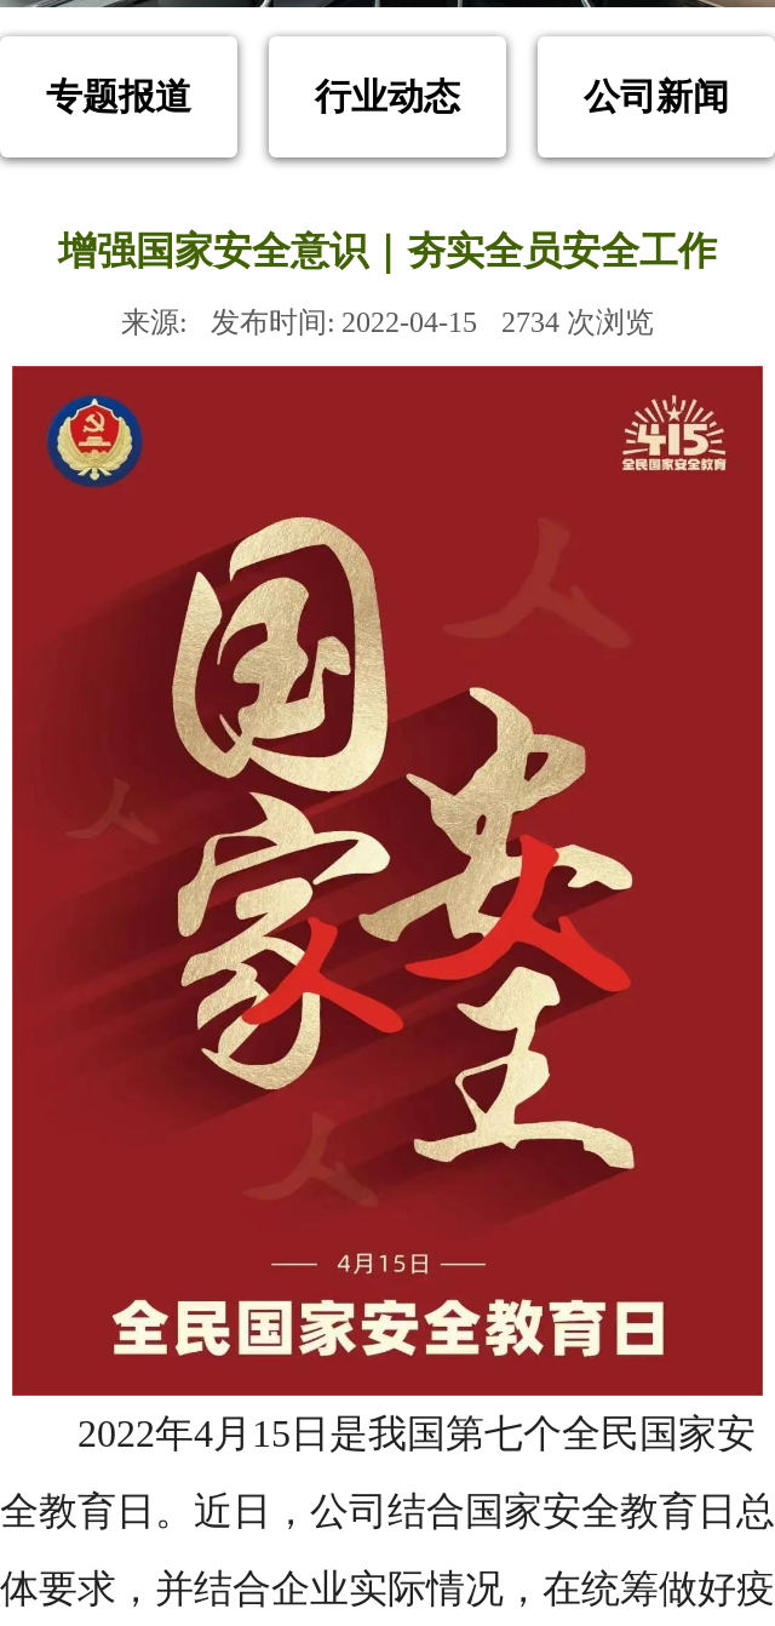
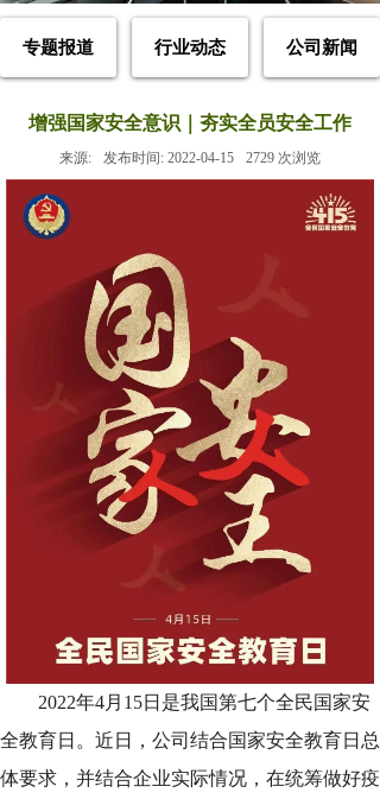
[121,305,654,339] 来源: 发布时间: 2022-04-15 2734次浏览 -> [59,150,321,166] 来源: 发布时间: 2022-04-15 2729次浏览

